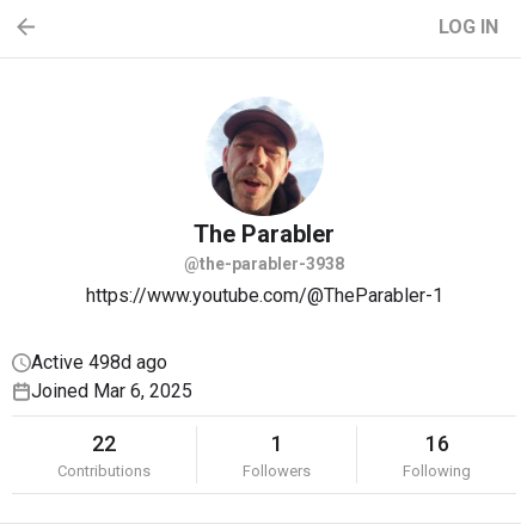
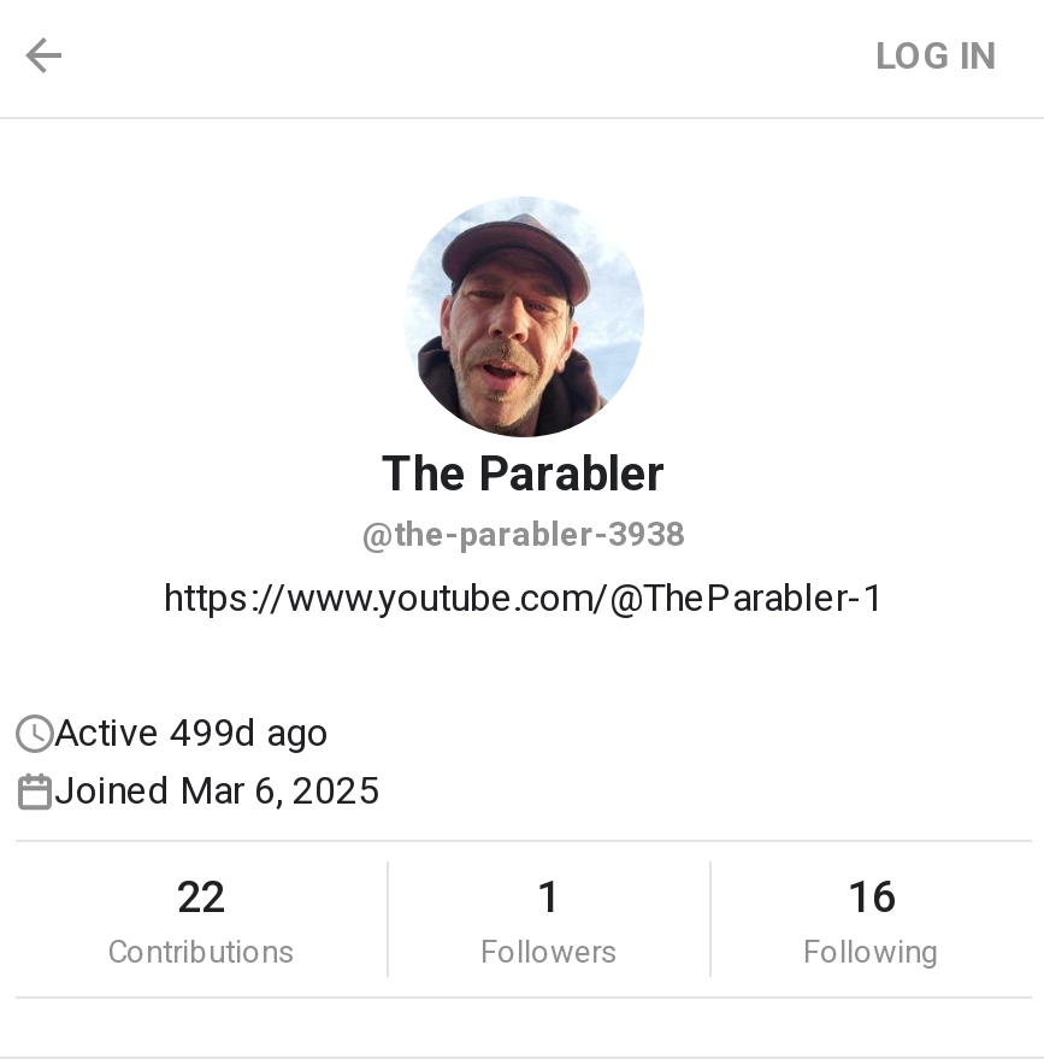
[31,351,167,374] Active 498d ago -> [54,710,329,755] Active 499d ago

